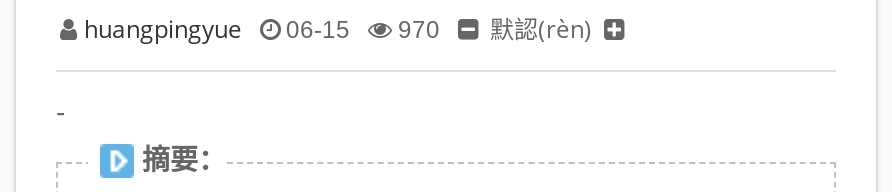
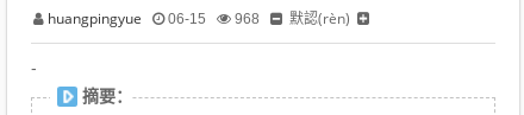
[84,12,592,46] huangpingyue 06-15 970 默認(rèn) -> [48,8,350,28] huangpingyue 06-15 968 默認(rèn)

